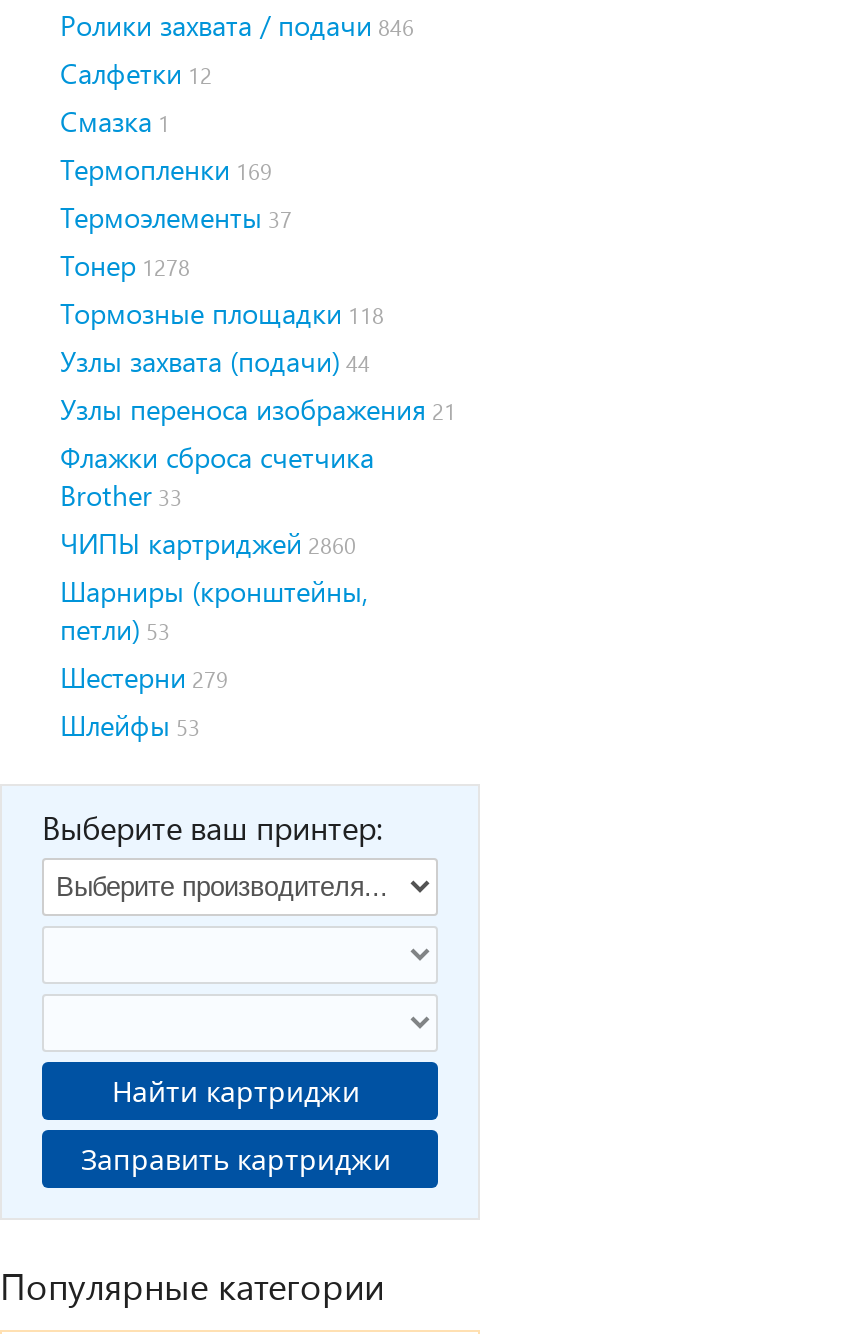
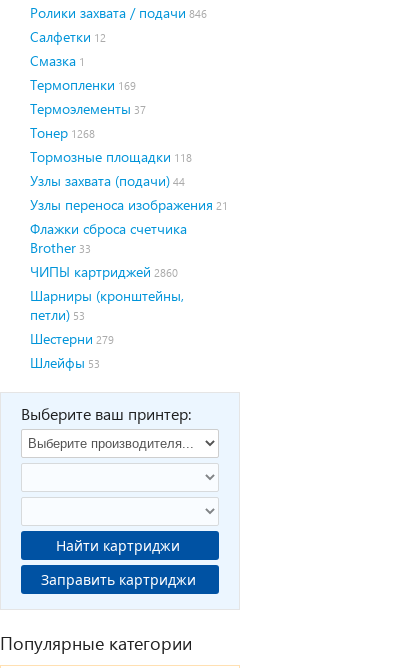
[60,246,190,284] Тонер 1278 -> [30,123,95,142] Тонер 1268

